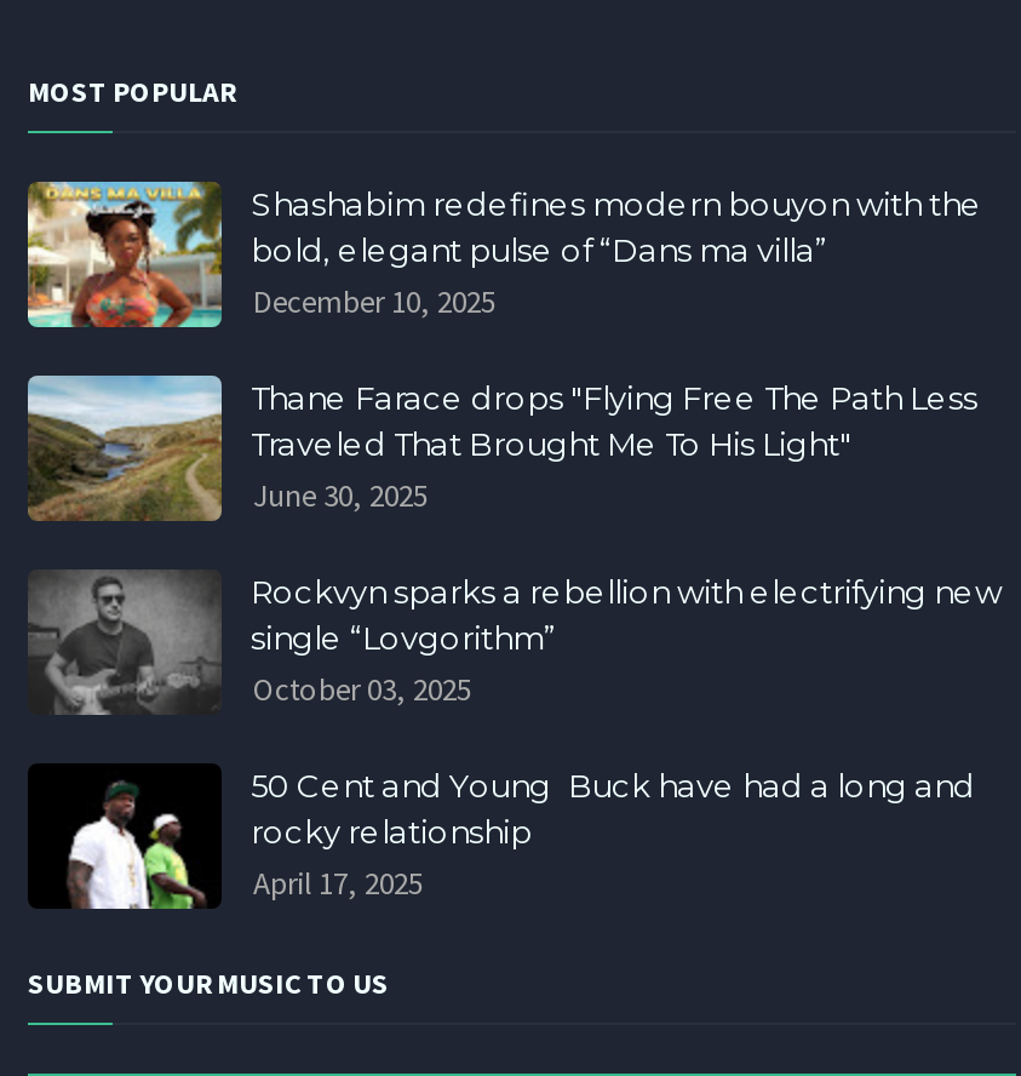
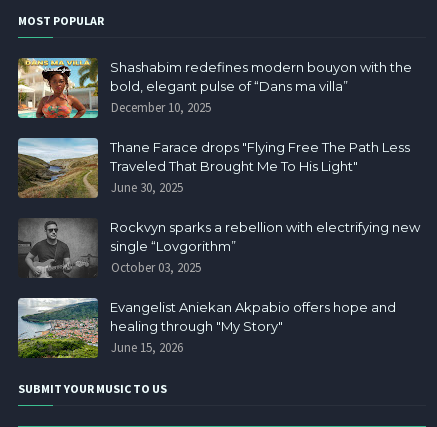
[28,763,975,911] [image] | 50 Cent and Young Buck have had a long and | rocky relationship | April 17, 2025 -> [17,297,396,359] [image] | Evangelist Aniekan Akpabio offers hope and | healing through "My Story" | June 15, 2026

